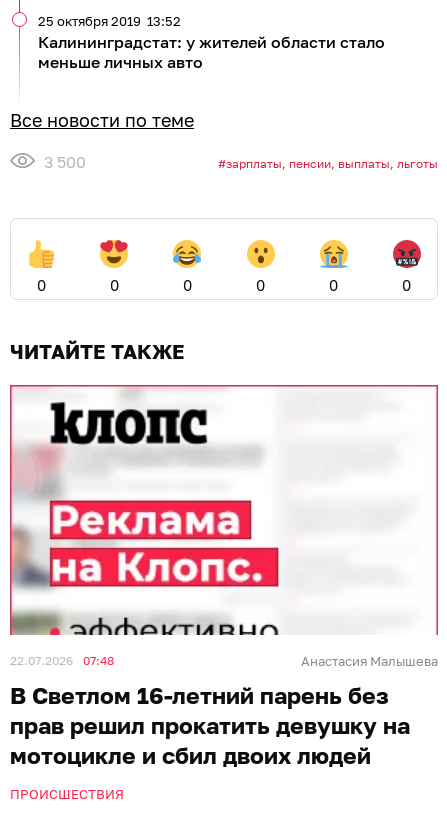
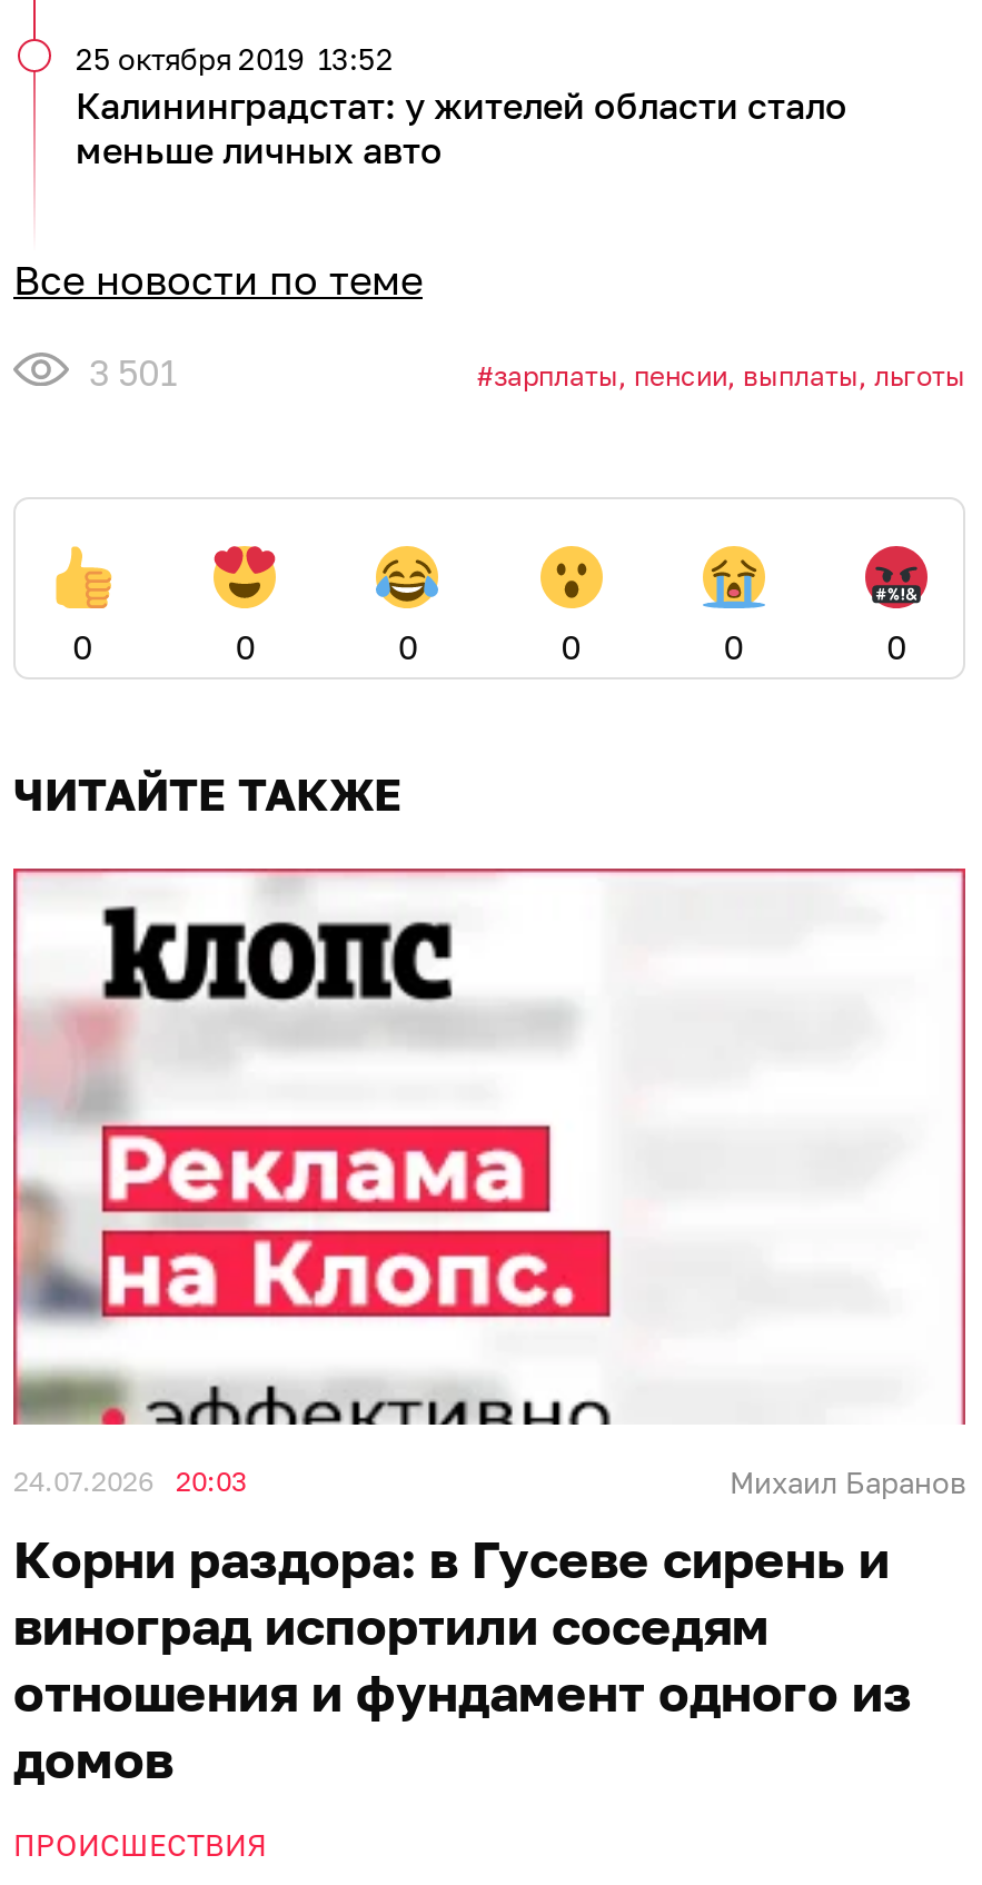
[40,152,86,172] 3 500 -> [80,351,178,395] 3 501
[10,653,438,769] 22.07.2026 | 07:48 | Анастасия Малышева | В Светлом 16-летний парень без | прав решил прокатить девушку на | мотоцикле и сбил двоих людей -> [13,1465,965,1790] 24.07.2026 | 20:03 | Михаил Баранов | Корни раздора: в Гусеве сирень и | виноград испортили соседям | отношения и фундамент одного из | домов

